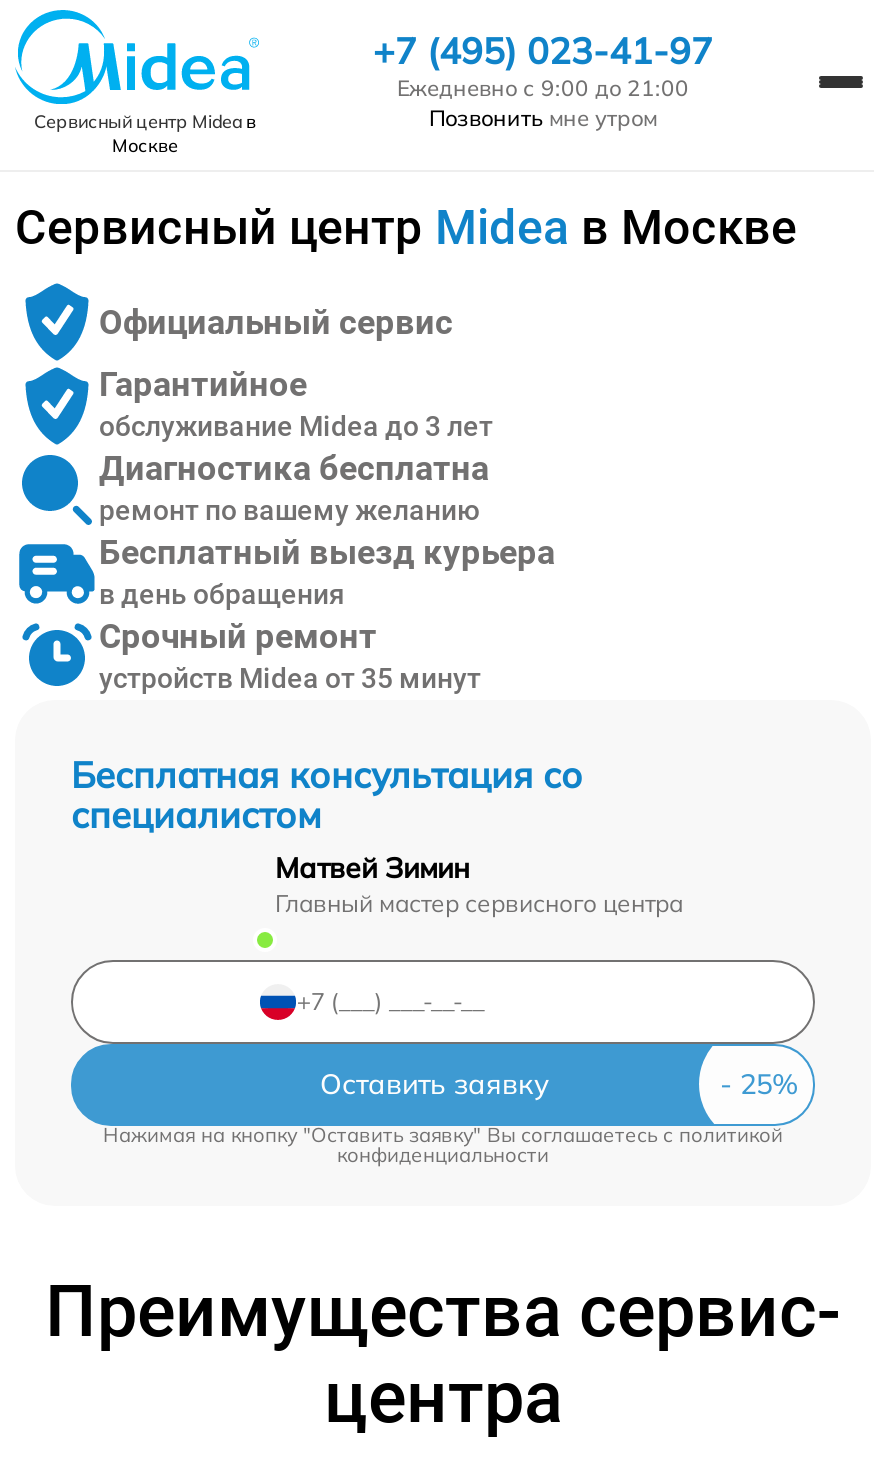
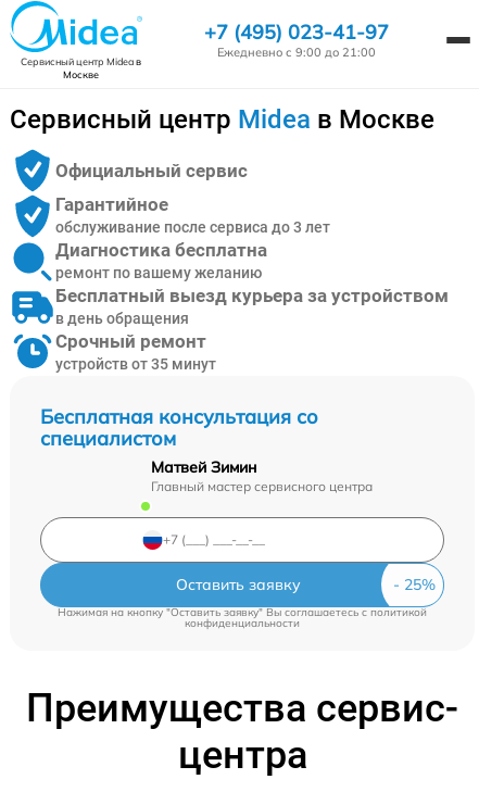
[429,105,657,133] Позвонить мне утром -> none
[99,411,493,443] обслуживание Midea до 3 лет -> [55,219,330,236] обслуживание после сервиса до 3 лет
[99,533,555,573] Бесплатный выезд курьера -> [55,285,449,307] Бесплатный выезд курьера за устройством
[99,663,481,695] устройств Midea от 35 минут -> [55,356,216,373] устройств от 35 минут

